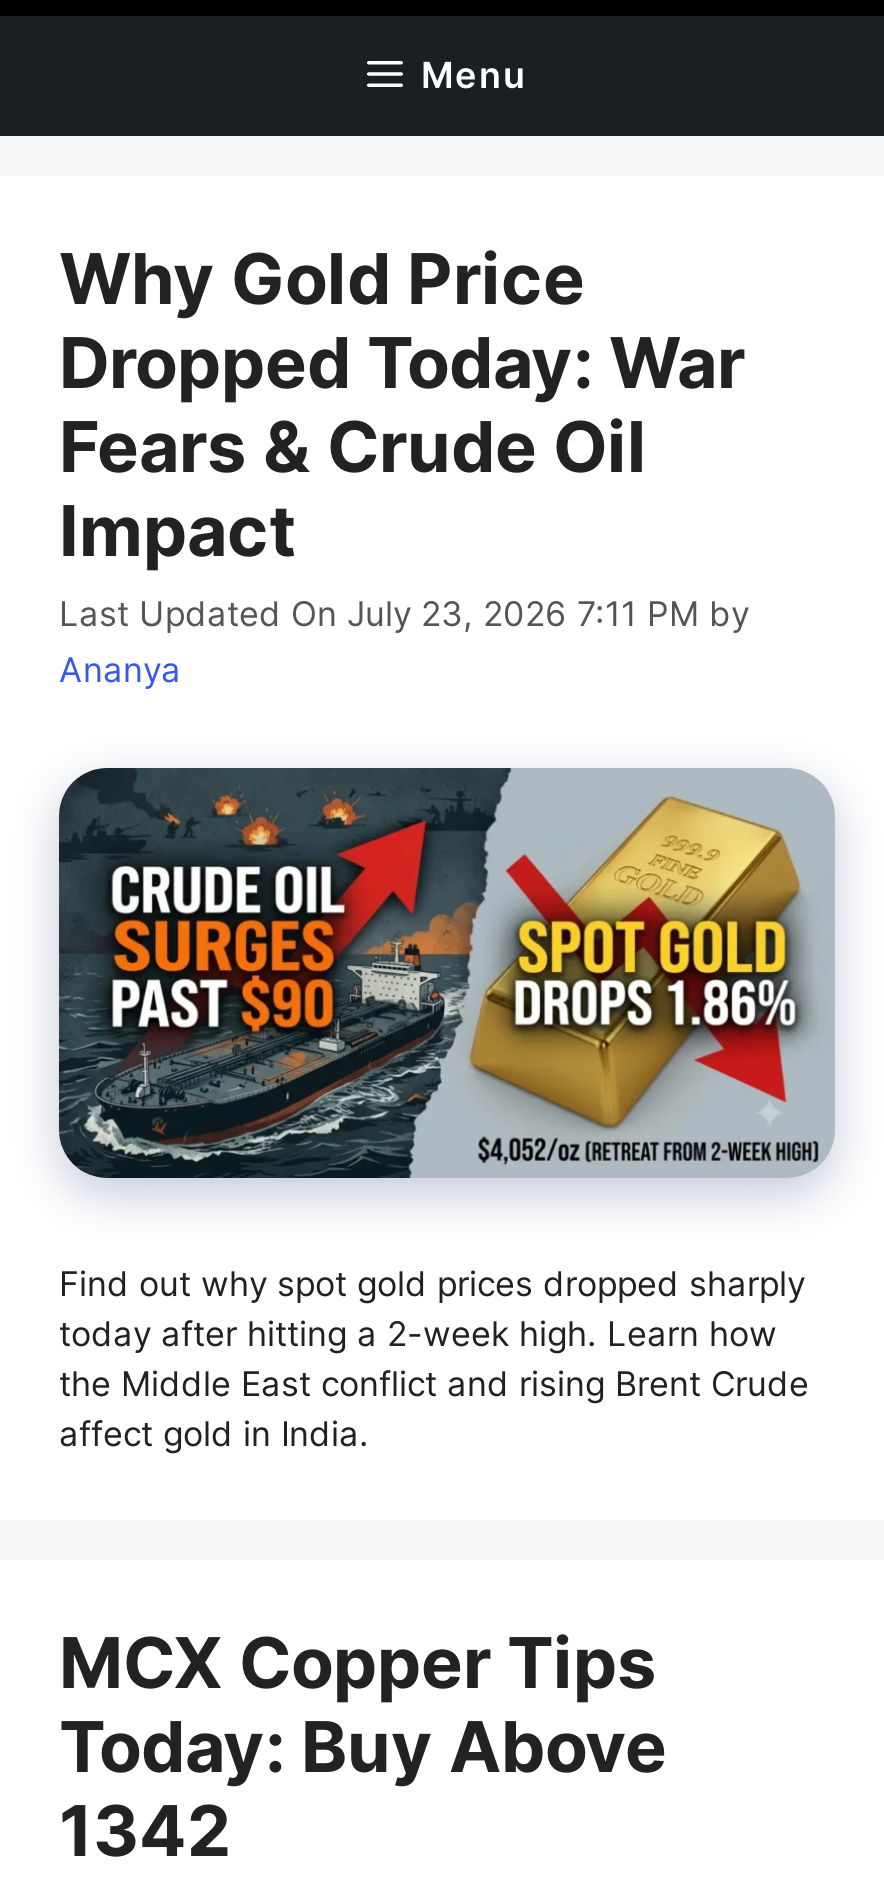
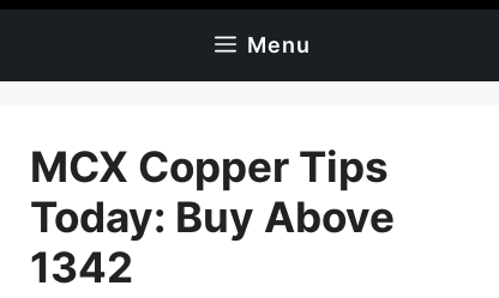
[59,236,749,689] Why Gold Price | Dropped Today: War | Fears & Crude Oil | Impact | Last Updated On July 23, 2026 7:11 PM by | Ananya -> none
[55,764,837,1453] [image] | Find out why spot gold prices dropped sharply | today after hitting a 2-week high. Learn how | the Middle East conflict and rising Brent Crude | affect gold in India. -> none

